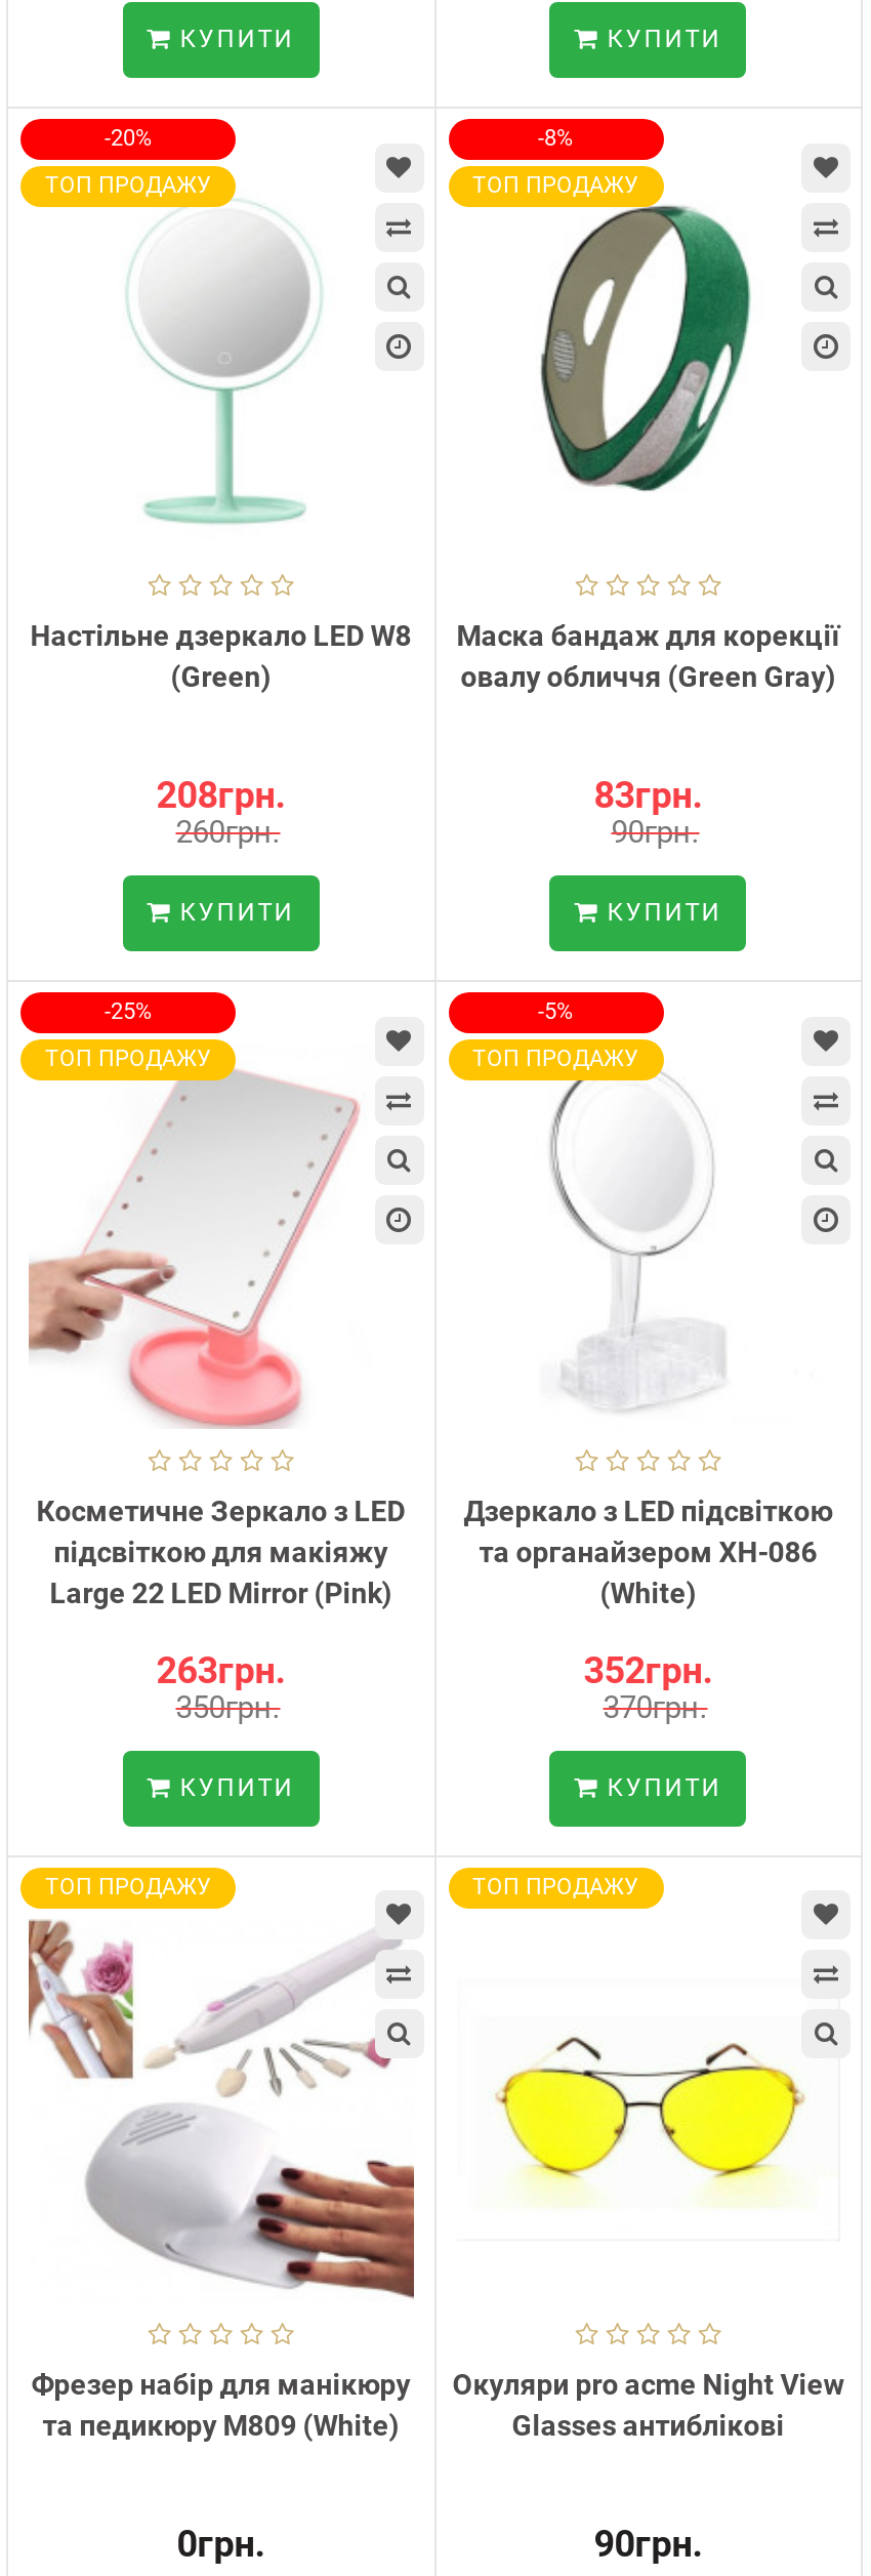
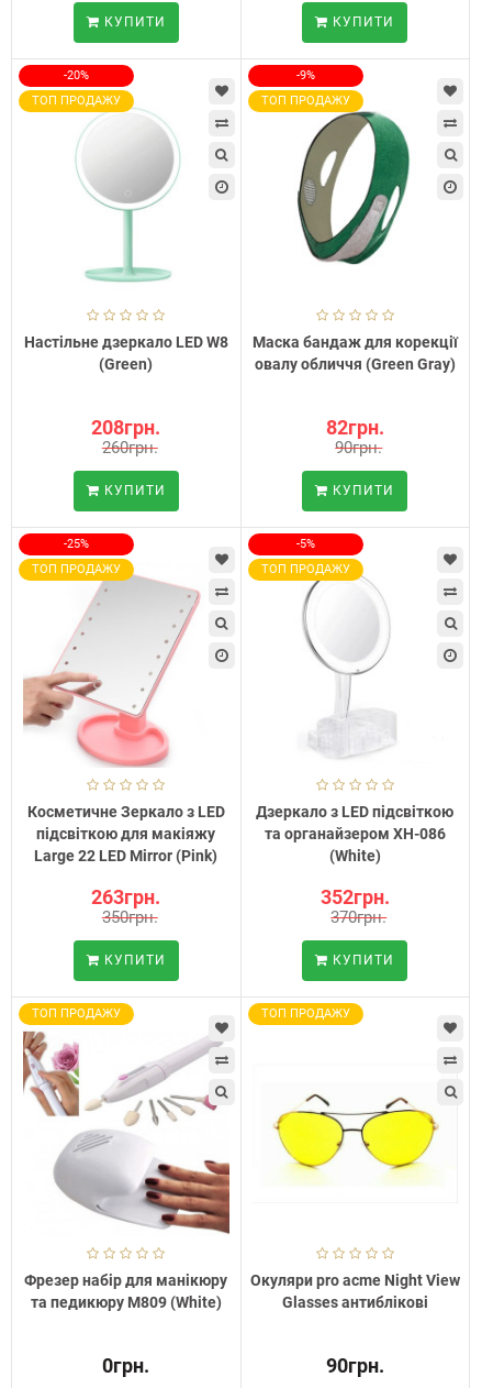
[538,124,573,151] -8% -> [296,68,315,82] -9%
[594,773,703,816] 83грн. -> [326,416,384,439] 82грн.

